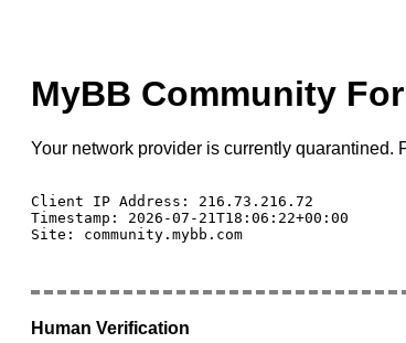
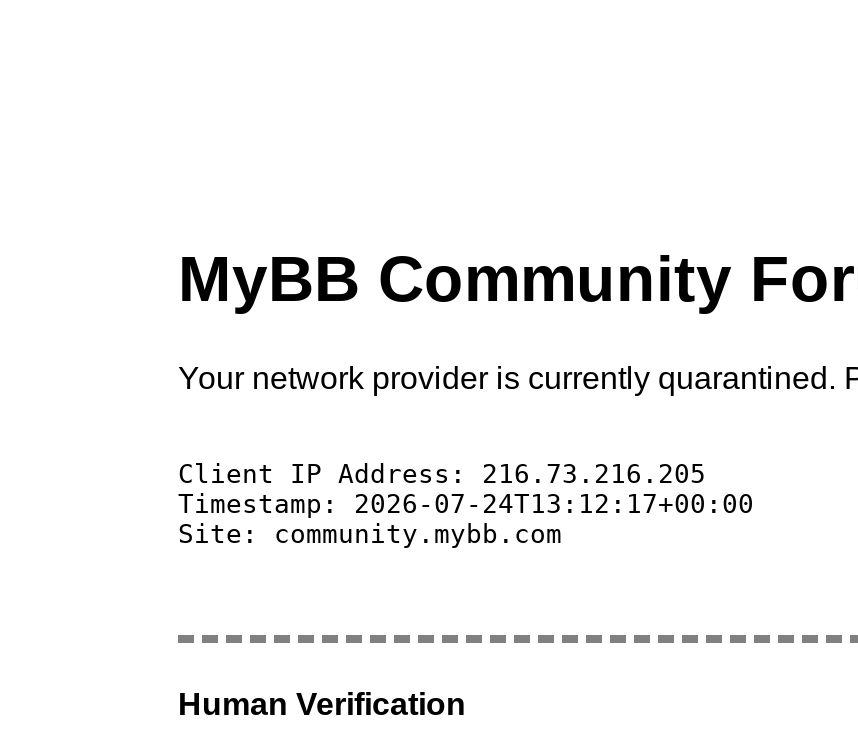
[31,193,322,209] Client IP Address: 216.73.216.72 -> [178,459,722,489] Client IP Address: 216.73.216.205
[31,209,349,226] Timestamp: 2026-07-21T18:06:22+00:00 -> [178,489,754,519] Timestamp: 2026-07-24T13:12:17+00:00

